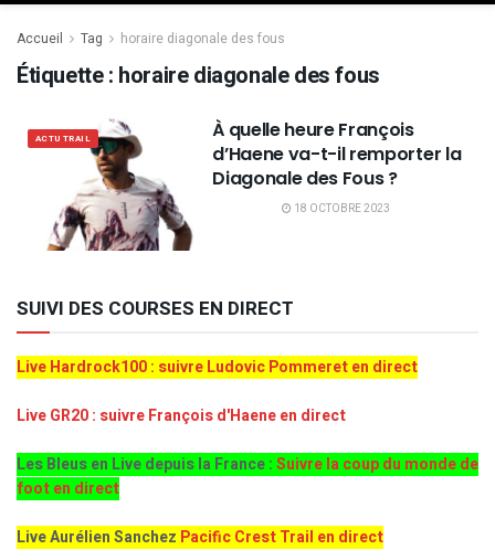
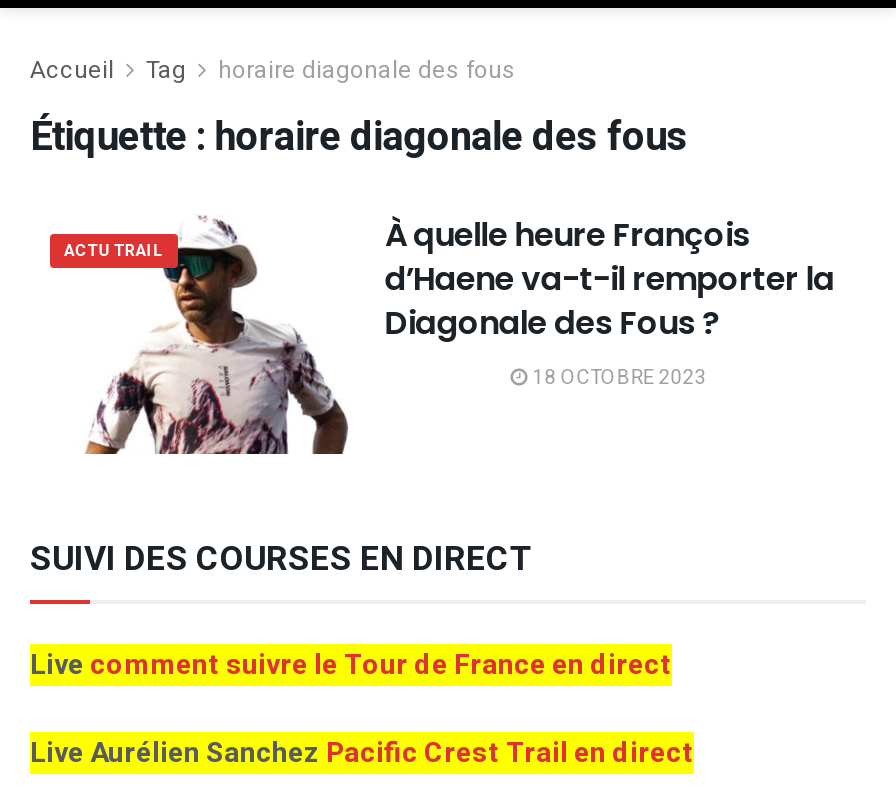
[17,355,478,500] Live Hardrock100 : suivre Ludovic Pommeret en direct | Live GR20 : suivre François d'Haene en direct | Les Bleus en Live depuis la France :Suivre la coup du monde de | foot en direct -> [30,643,672,685] Live comment suivre le Tour de France en direct

